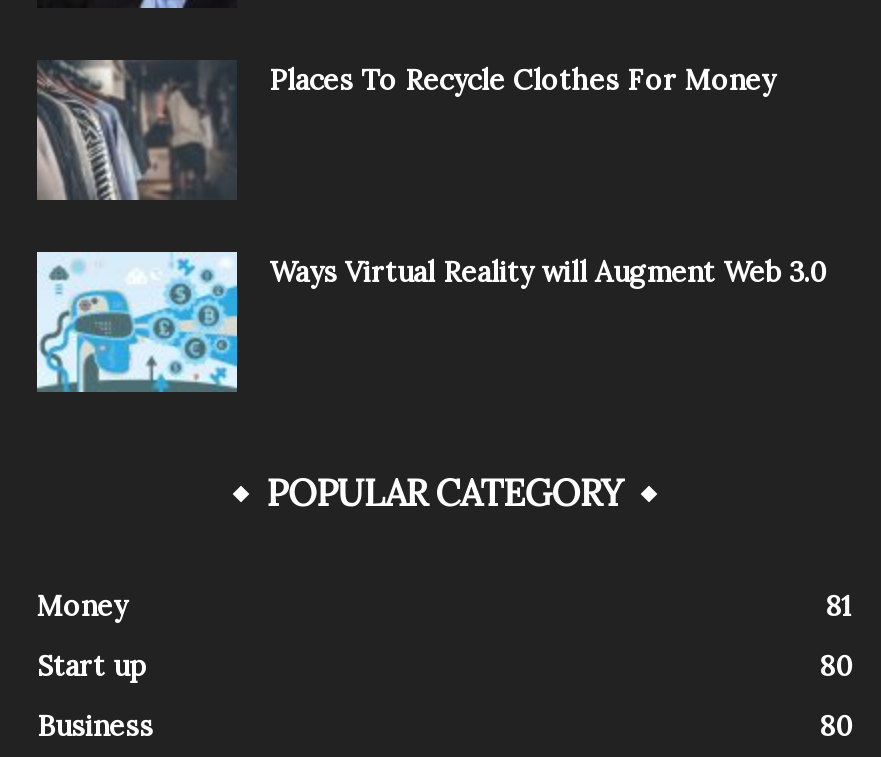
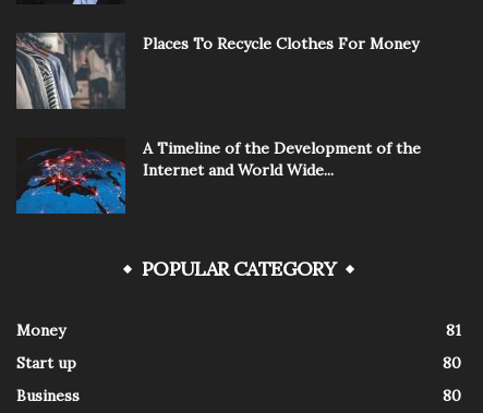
[35,250,827,392] [image] | Ways Virtual Reality will Augment Web 3.0 -> [15,137,421,215] [image] | A Timeline of the Development of the | Internet and World Wide...

